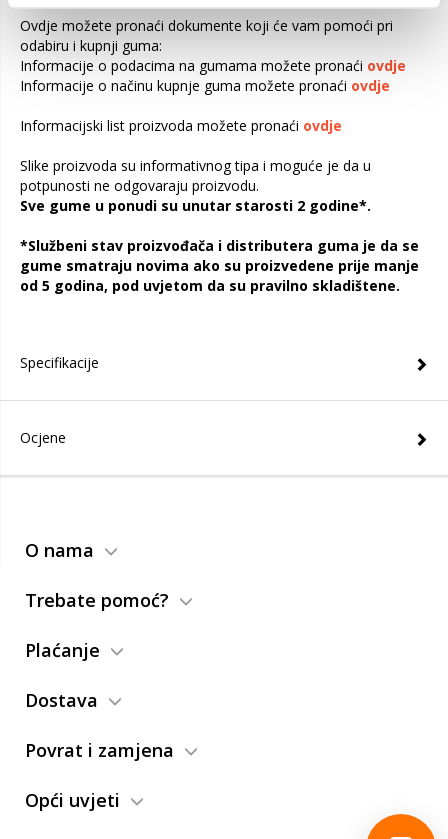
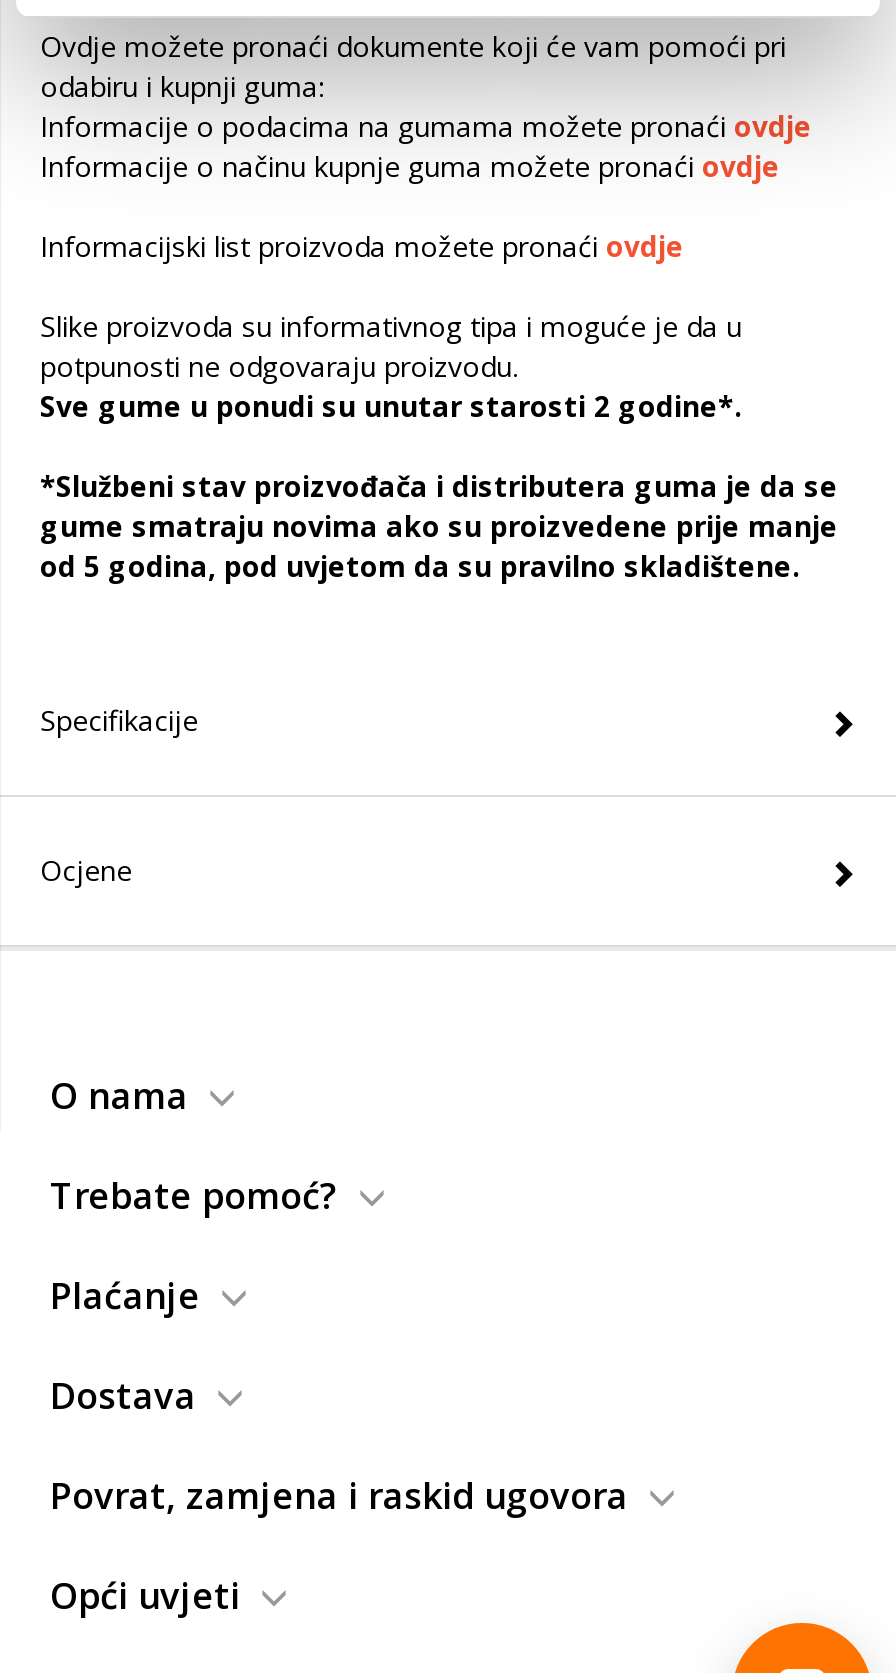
[25,738,174,762] Povrat i zamjena -> [50,1471,628,1519] Povrat, zamjena i raskid ugovora

